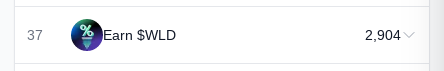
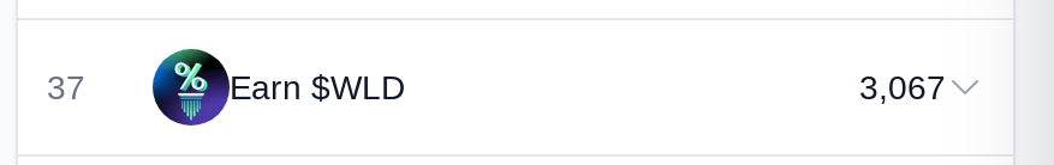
[365,27,401,43] 2,904 -> [859,68,946,106] 3,067

